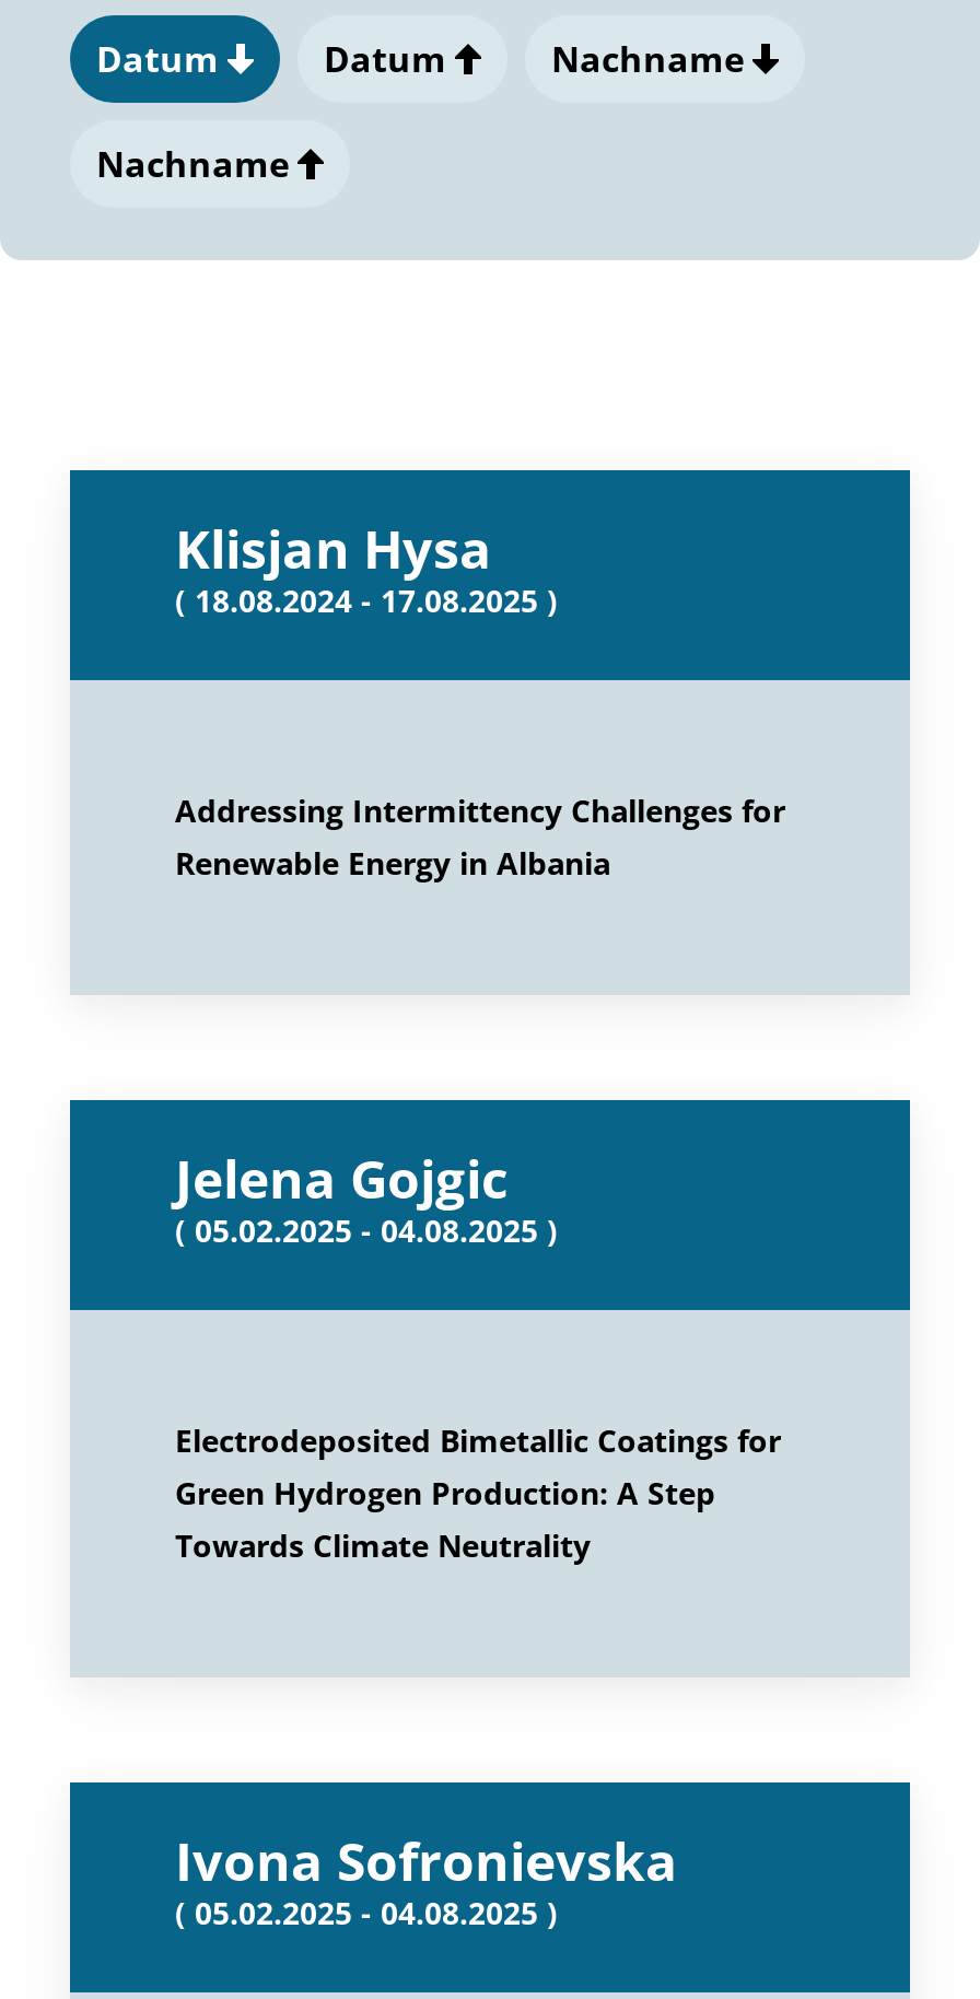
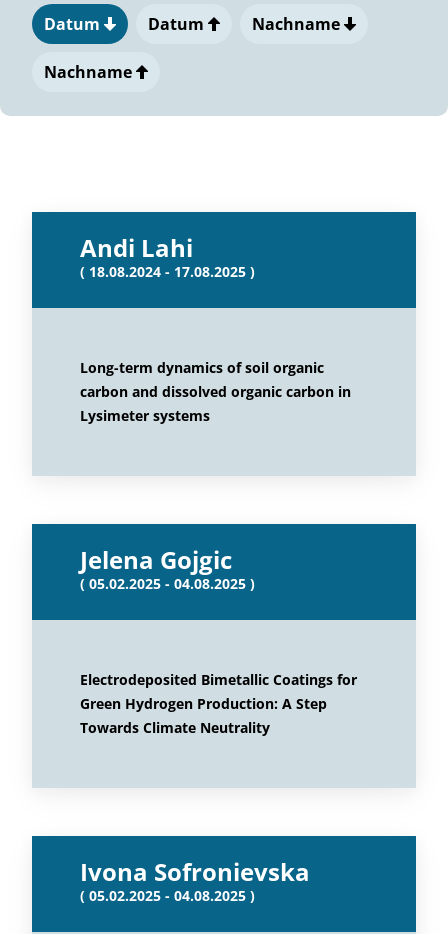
[175,512,492,584] Klisjan Hysa -> [80,231,193,264] Andi Lahi
[175,790,785,884] Addressing Intermittency Challenges for | Renewable Energy in Albania -> [80,358,351,425] Long-term dynamics of soil organic | carbon and dissolved organic carbon in | Lysimeter systems

